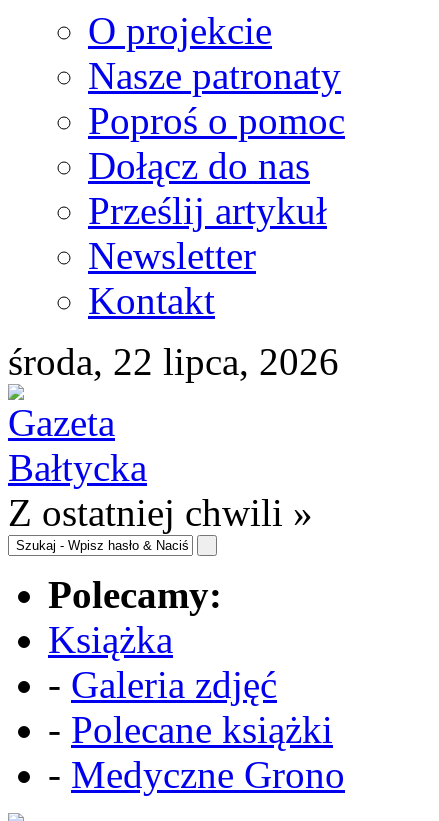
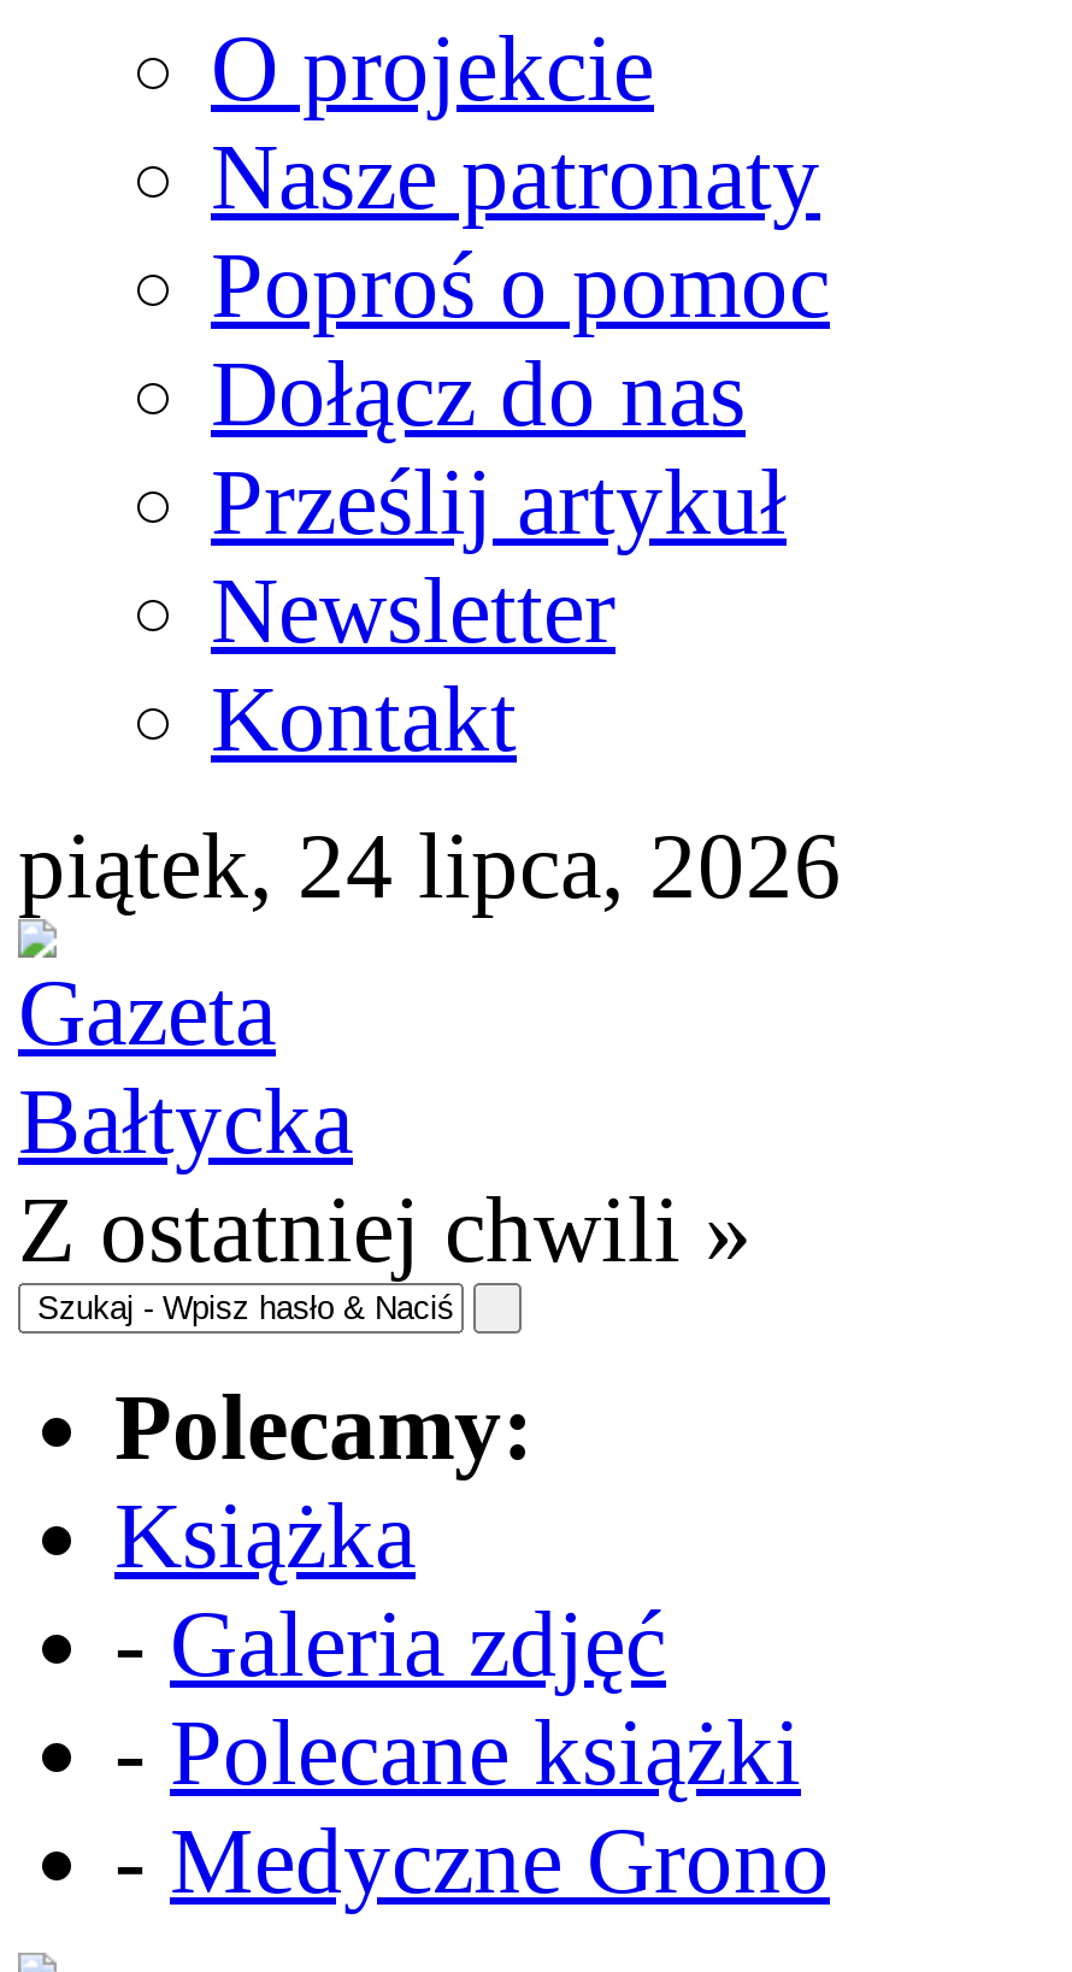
[8,340,339,383] środa, 22 lipca, 2026 -> [18,813,842,917] piątek, 24 lipca, 2026

